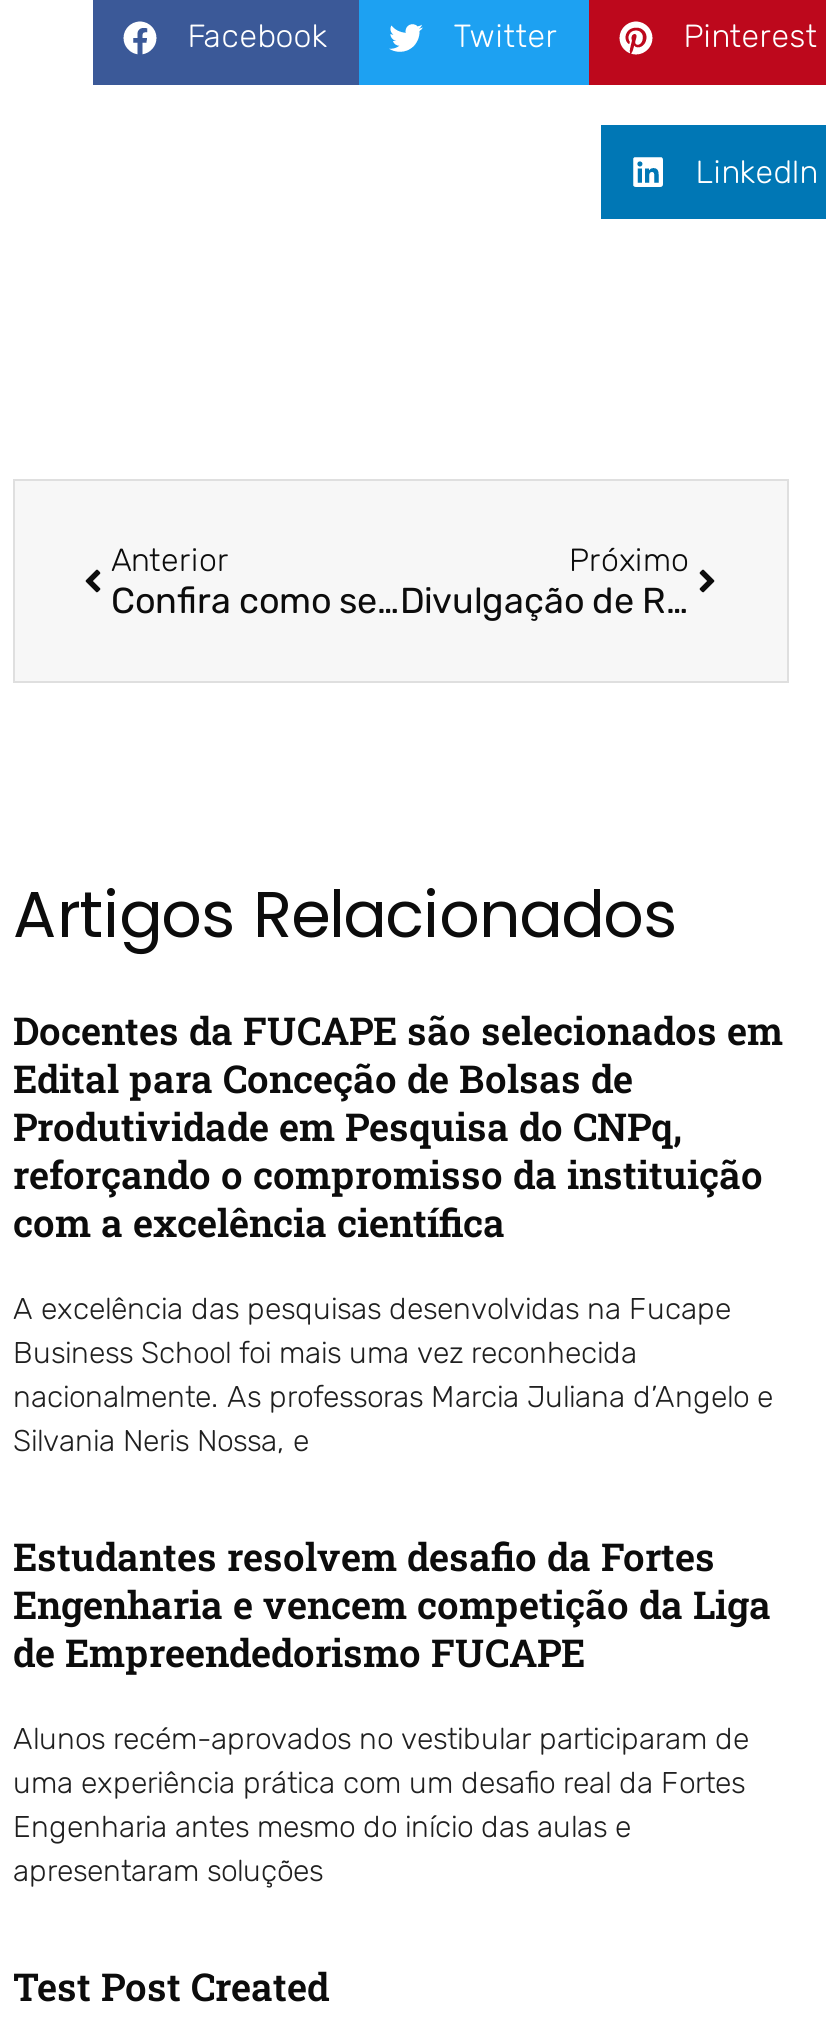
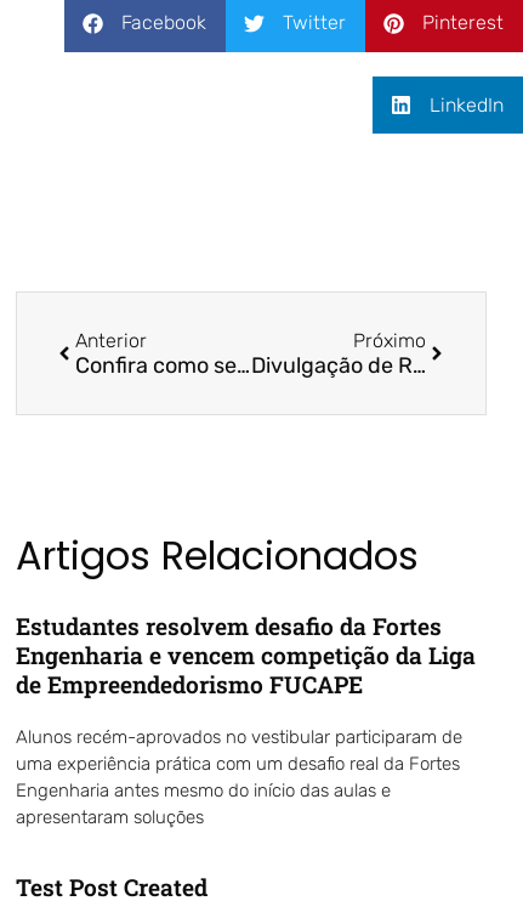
[13,1006,783,1460] Docentes da FUCAPE são selecionados em | Edital para Conceção de Bolsas de | Produtividade em Pesquisa do CNPq, | reforçando o compromisso da instituição | com a excelência científica | A excelência das pesquisas desenvolvidas na Fucape | Business School foi mais uma vez reconhecida | nacionalmente. As professoras Marcia Juliana d’Angelo e | Silvania Neris Nossa, e -> none

